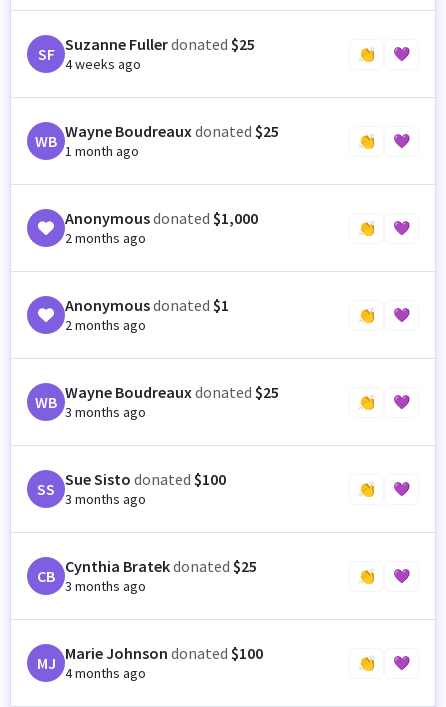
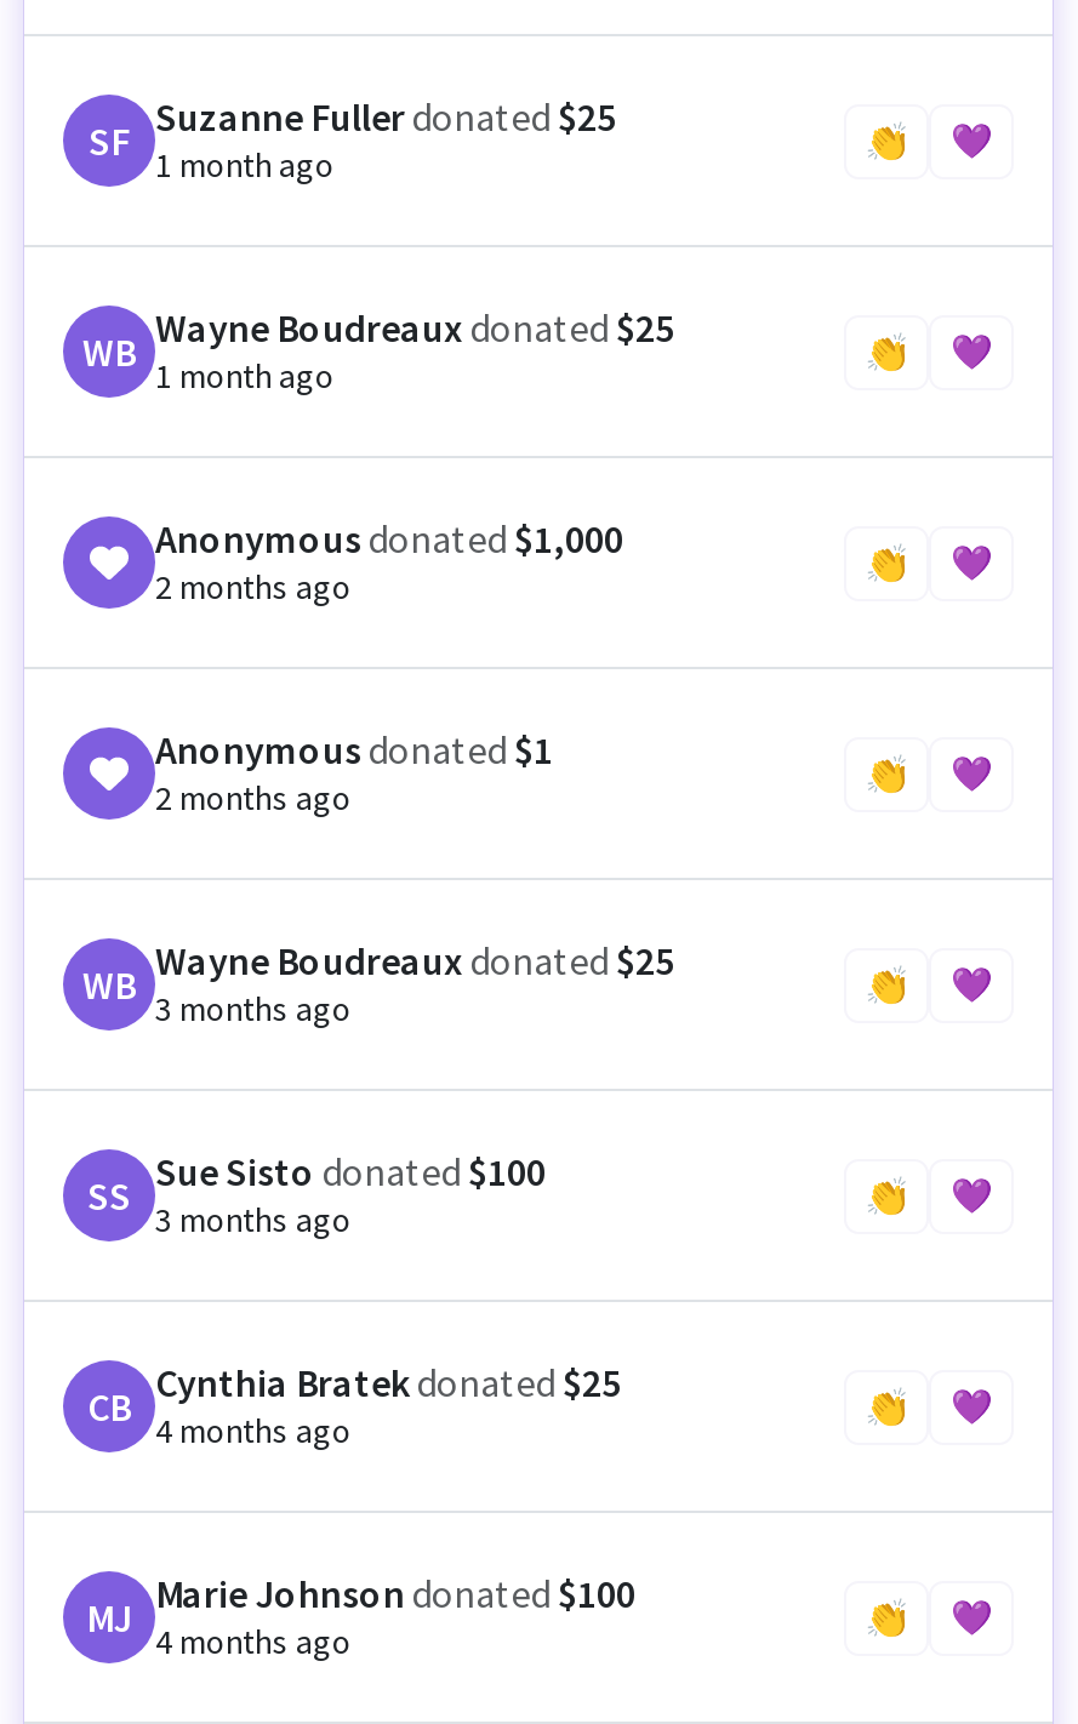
[65,55,141,73] 4 weeks ago -> [155,143,335,187] 1 month ago
[37,556,257,595] CB Cynthia Bratekdonated$25 3 months ago -> [87,1358,621,1452] CB Cynthia Bratekdonated$25 4 months ago

